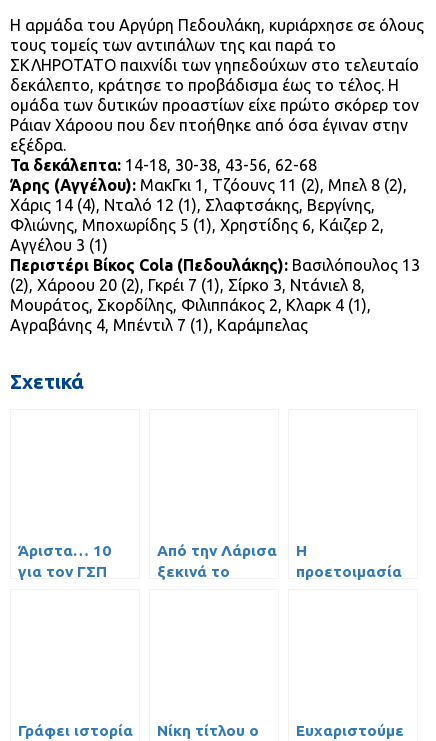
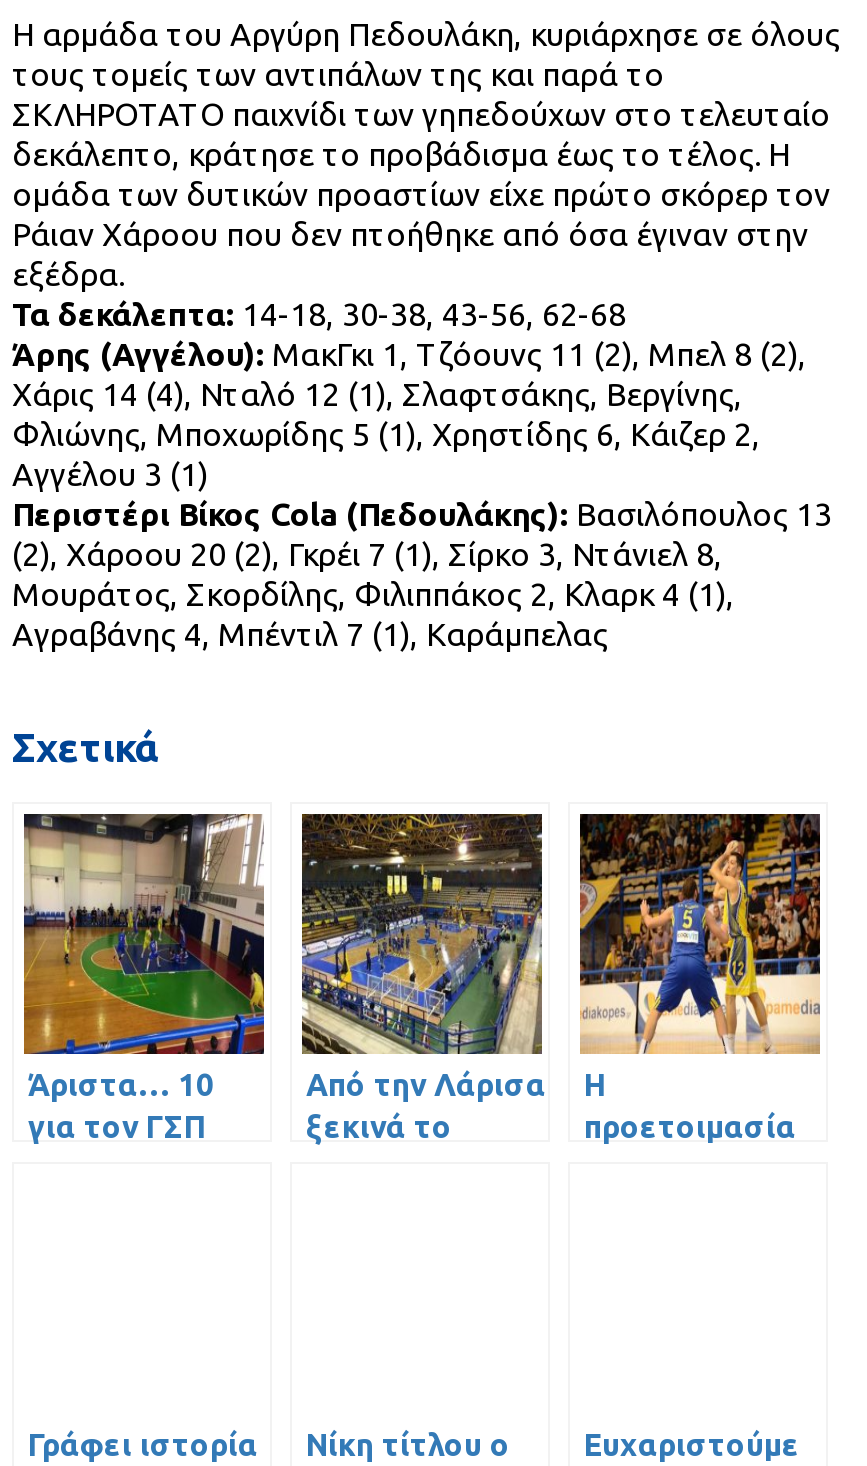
none -> [22,812,266,1056] [image]
none -> [300,812,544,1056] [image]
none -> [578,812,822,1056] [image]

